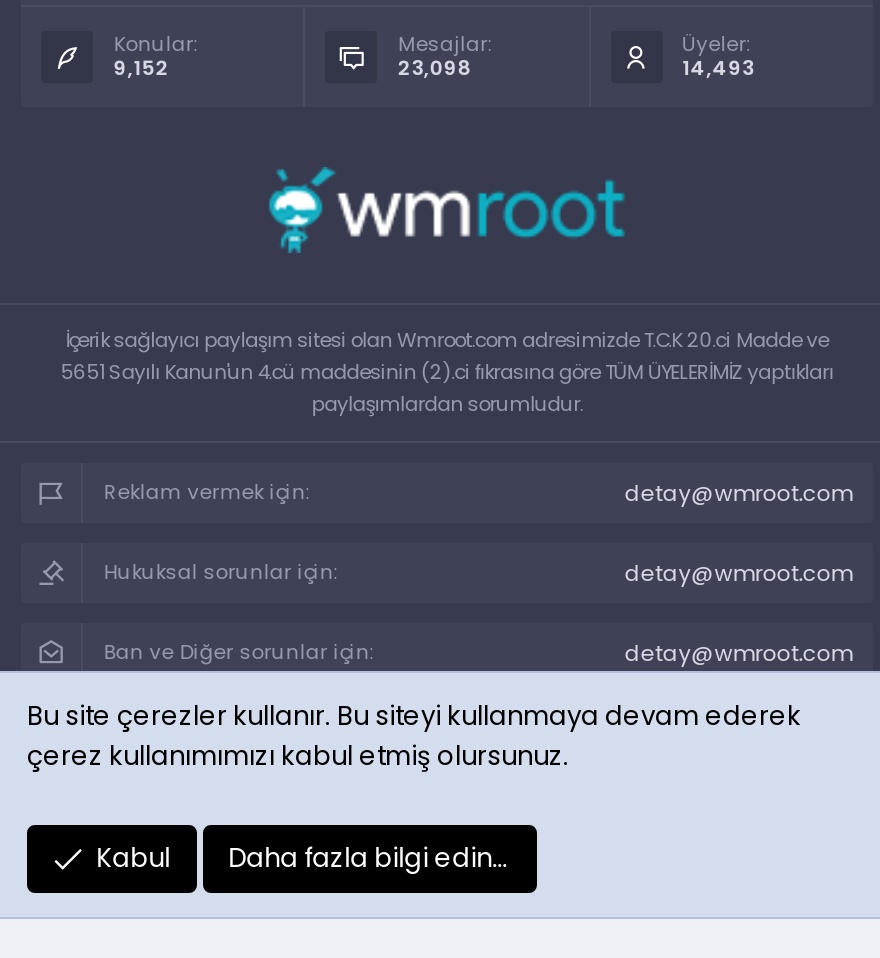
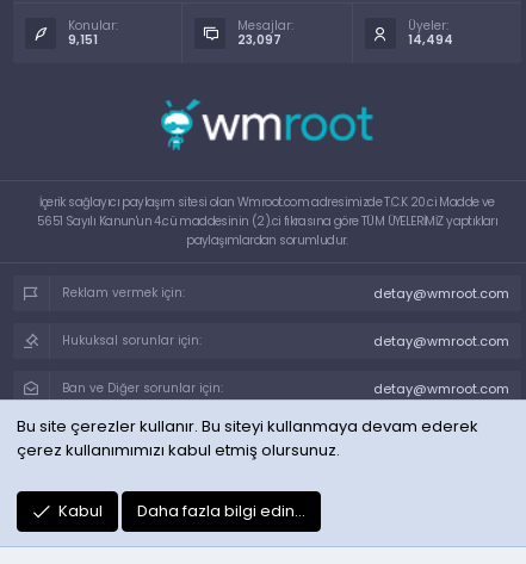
[113,53,169,83] 9,152 -> [68,31,98,49] 9,151
[398,53,472,83] 23,098 -> [238,31,282,49] 23,097
[682,53,754,83] 14,493 -> [407,31,453,49] 14,494

